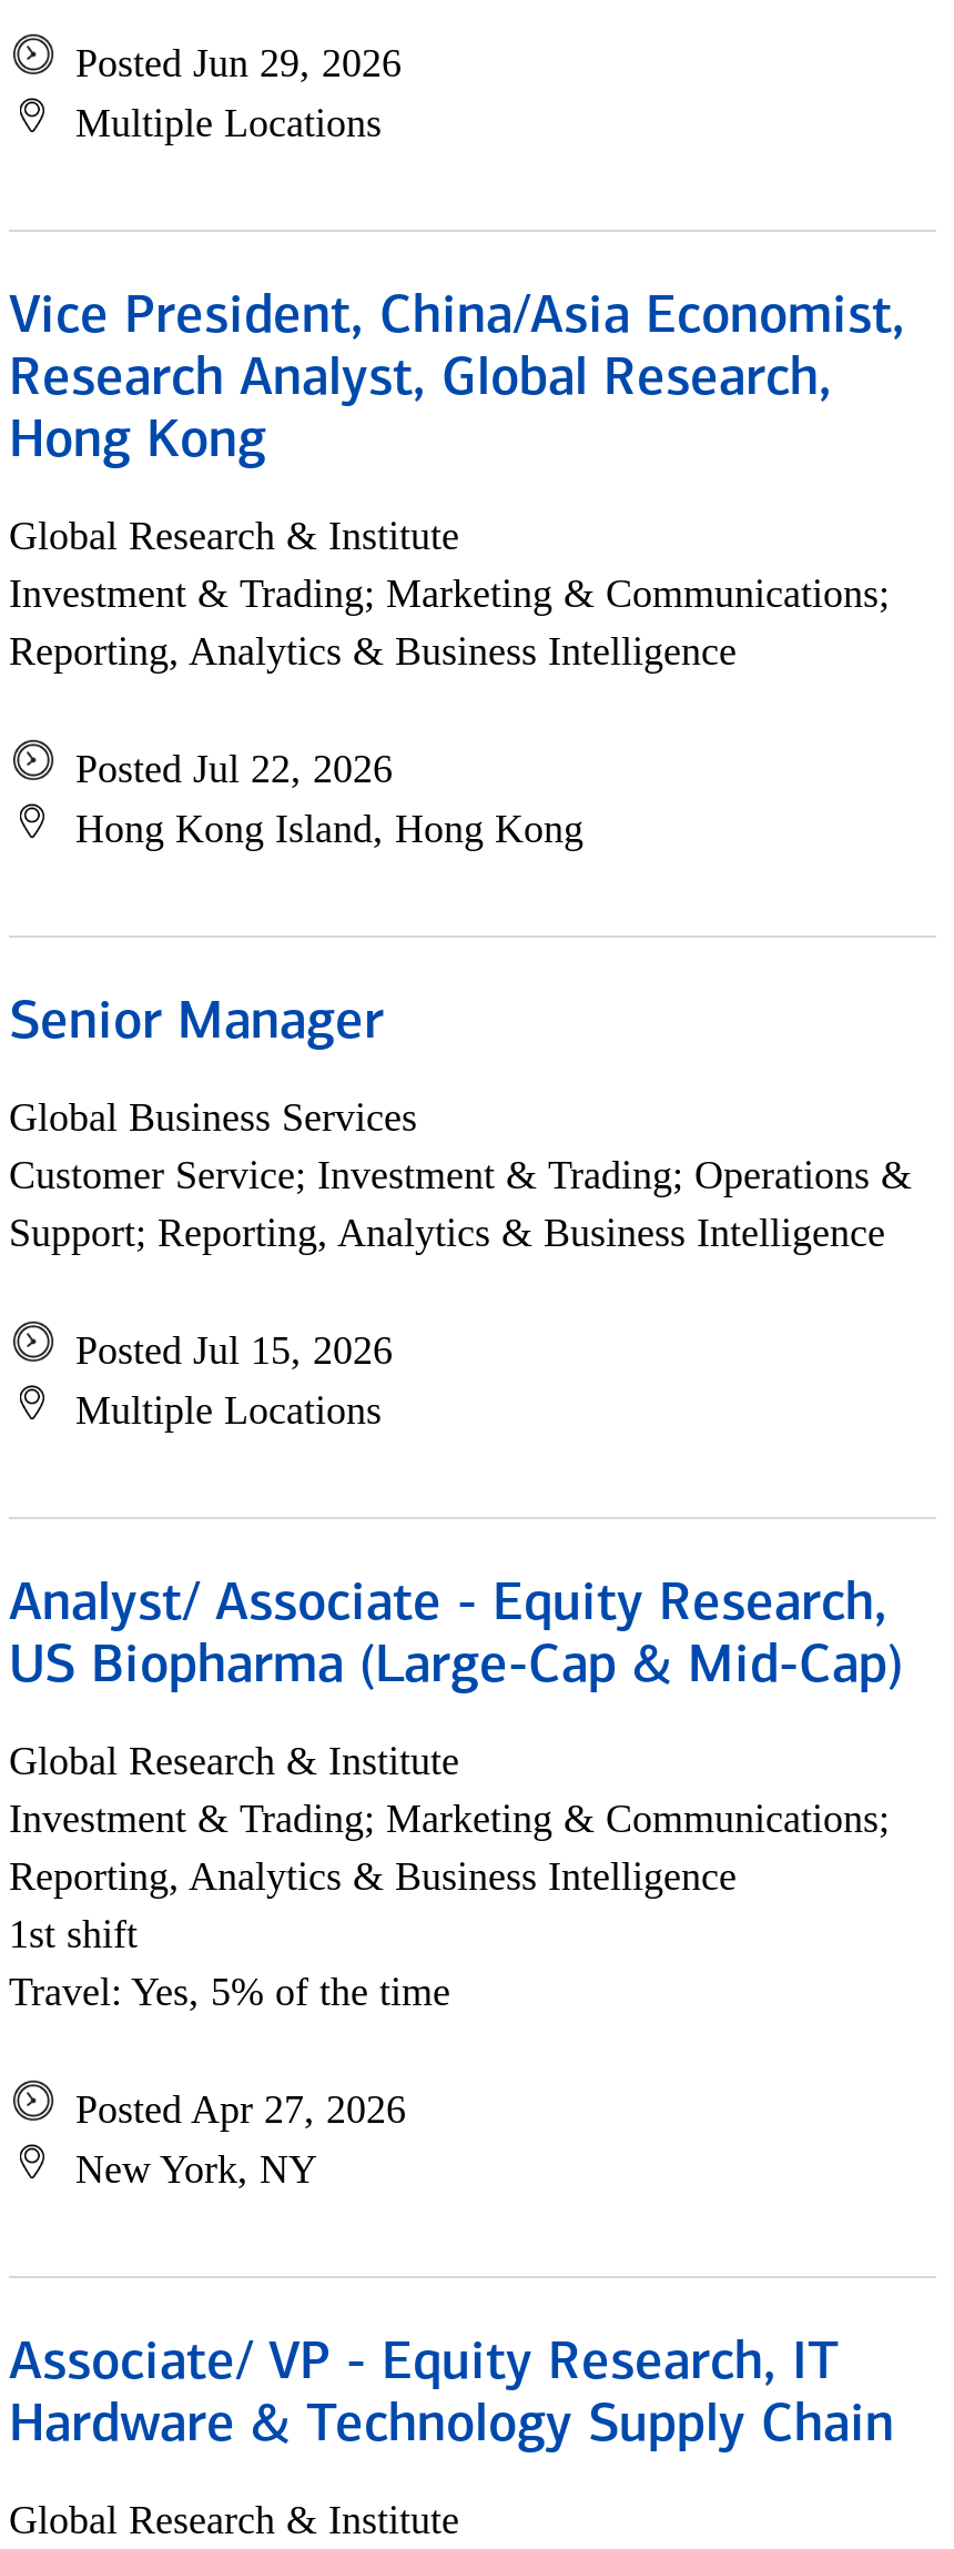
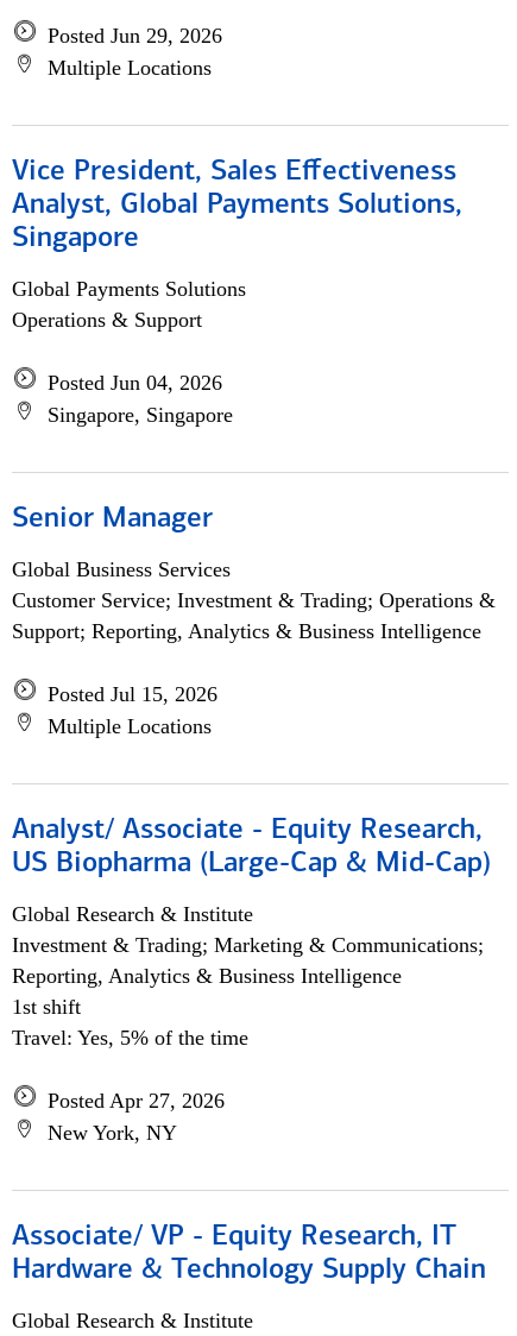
[9,292,905,469] Vice President, China/Asia Economist, | Research Analyst, Global Research, | Hong Kong -> [12,158,462,253] Vice President, Sales Effectiveness | Analyst, Global Payments Solutions, | Singapore
[9,514,890,674] Global Research & Institute | Investment & Trading; Marketing & Communications; | Reporting, Analytics & Business Intelligence -> [12,277,246,332] Global Payments Solutions | Operations & Support
[75,747,583,851] Posted Jul 22, 2026 | Hong Kong Island, Hong Kong -> [48,371,233,427] Posted Jun 04, 2026 | Singapore, Singapore

